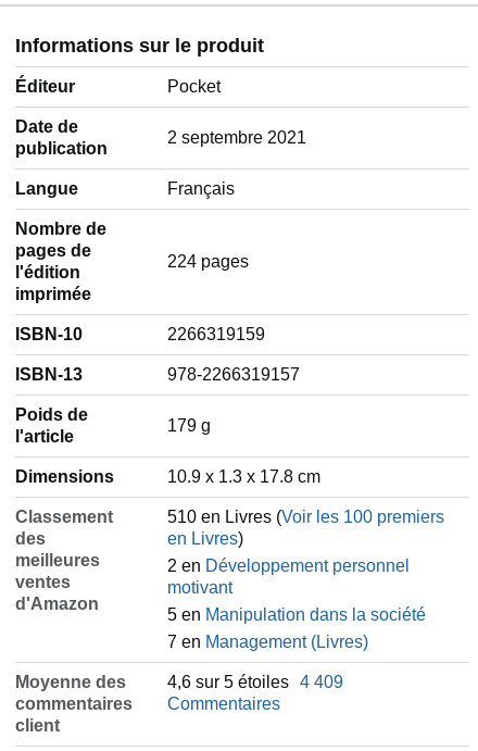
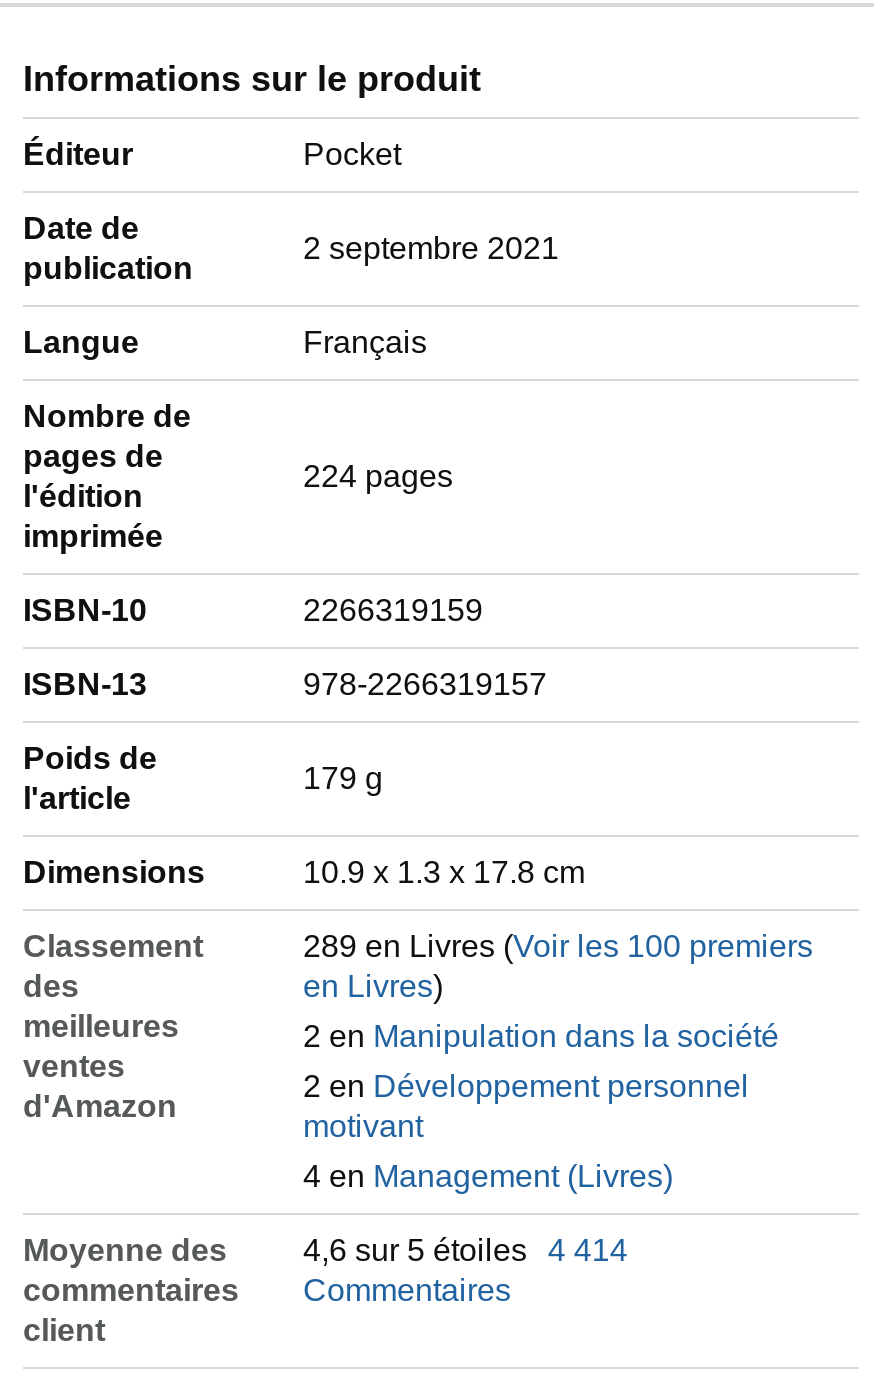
[167,508,444,526] 510 en Livres (Voir les 100 premiers -> [303,930,813,964] 289 en Livres (Voir les 100 premiers
moved [167,557,410,597] -> [303,1070,749,1144]: 2 en Développement personnel | motivant
none -> [303,1020,779,1054] 2 en Manipulation dans la société
[167,606,426,651] 5 en Manipulation dans la société | 7 en Management (Livres) -> [303,1160,673,1194] 4 en Management (Livres)
[167,673,344,692] 4,6 sur 5 étoiles 4 409 -> [303,1234,628,1268] 4,6 sur 5 étoiles 4 414

